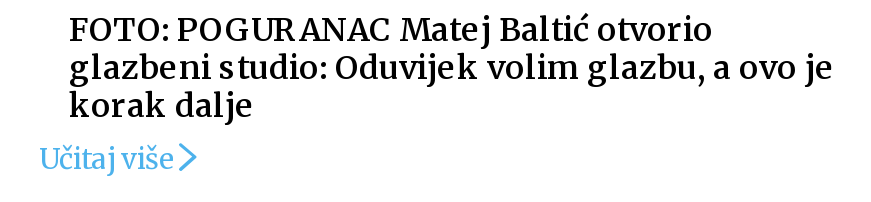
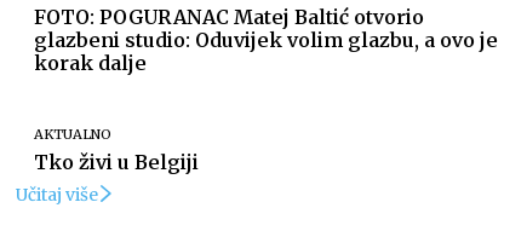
none -> [34,126,199,175] AKTUALNO | Tko živi u Belgiji

